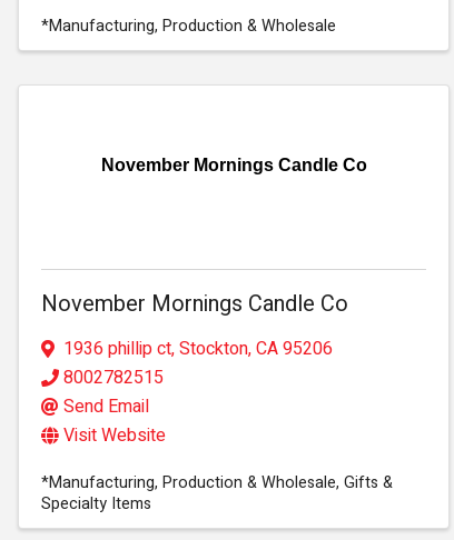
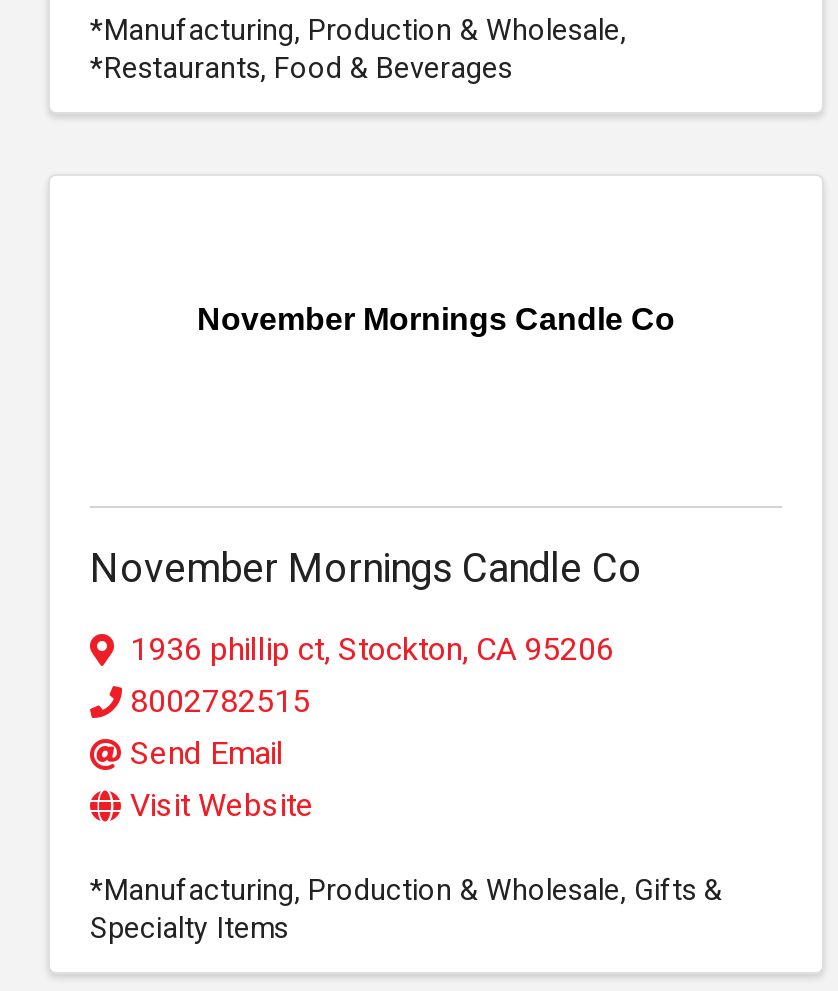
none -> [90,48,512,90] *Restaurants, Food & Beverages

